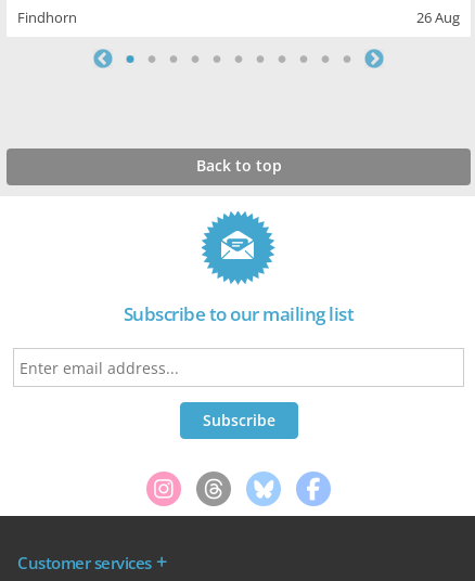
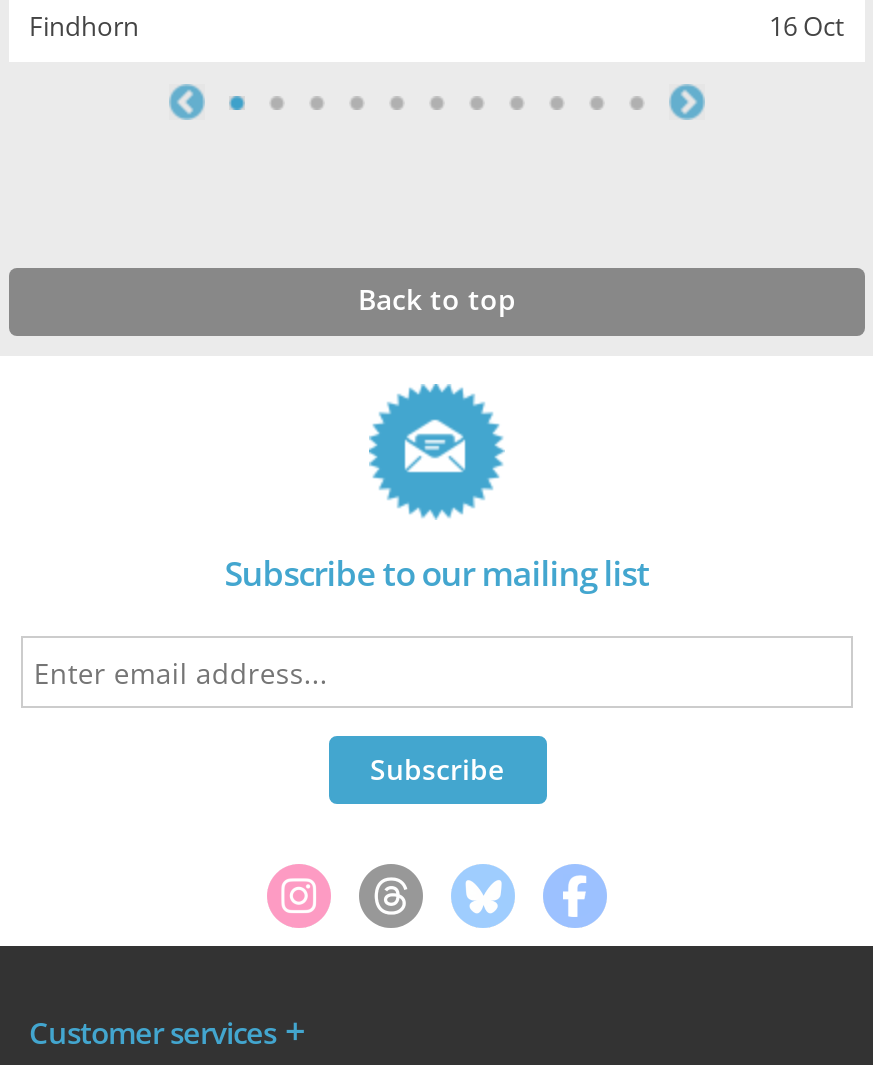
[416,8,460,28] 26 Aug -> [769,9,845,45] 16 Oct

